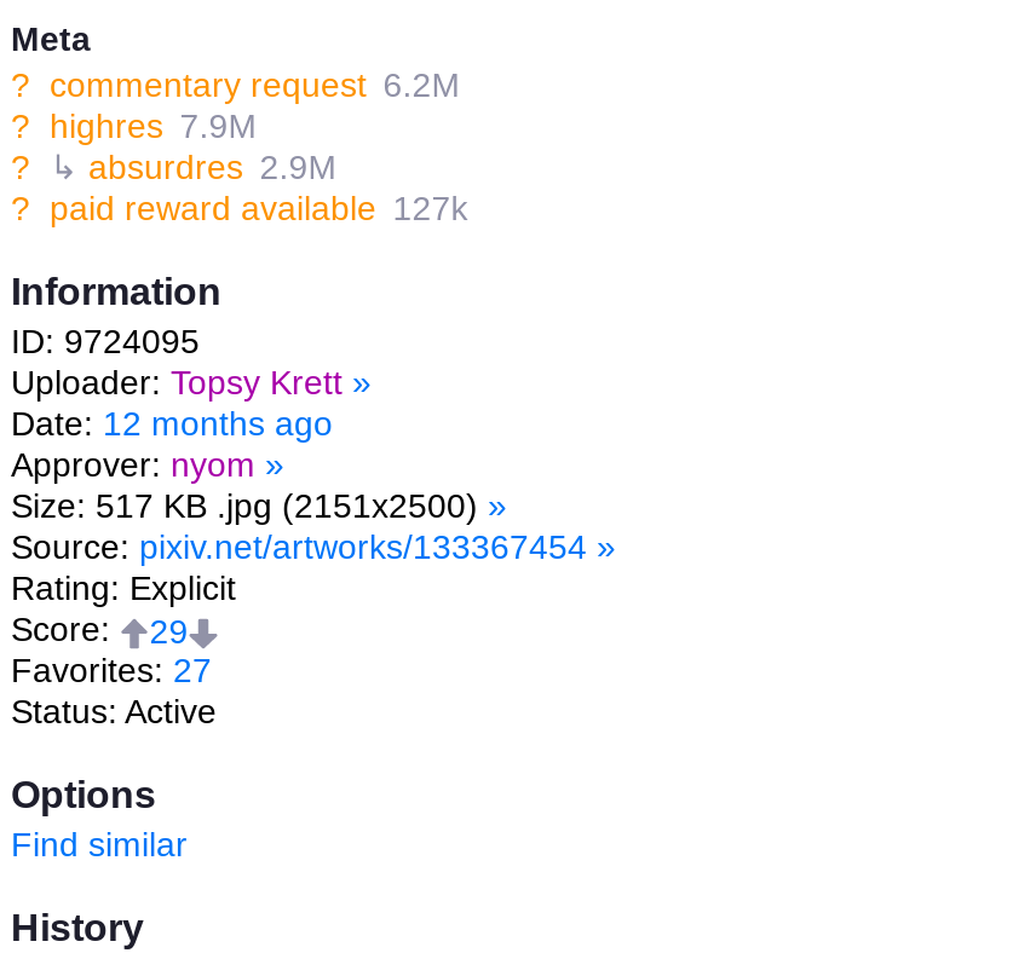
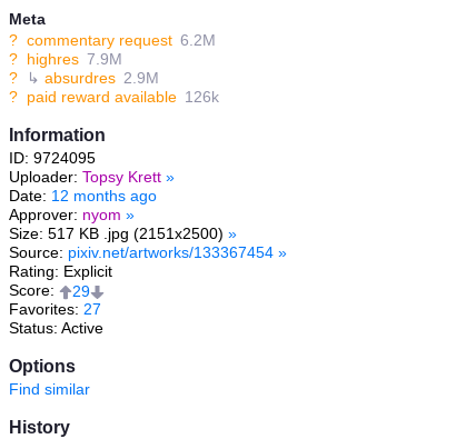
[11,190,468,228] ? paid reward available 127k -> [9,88,219,106] ? paid reward available 126k

